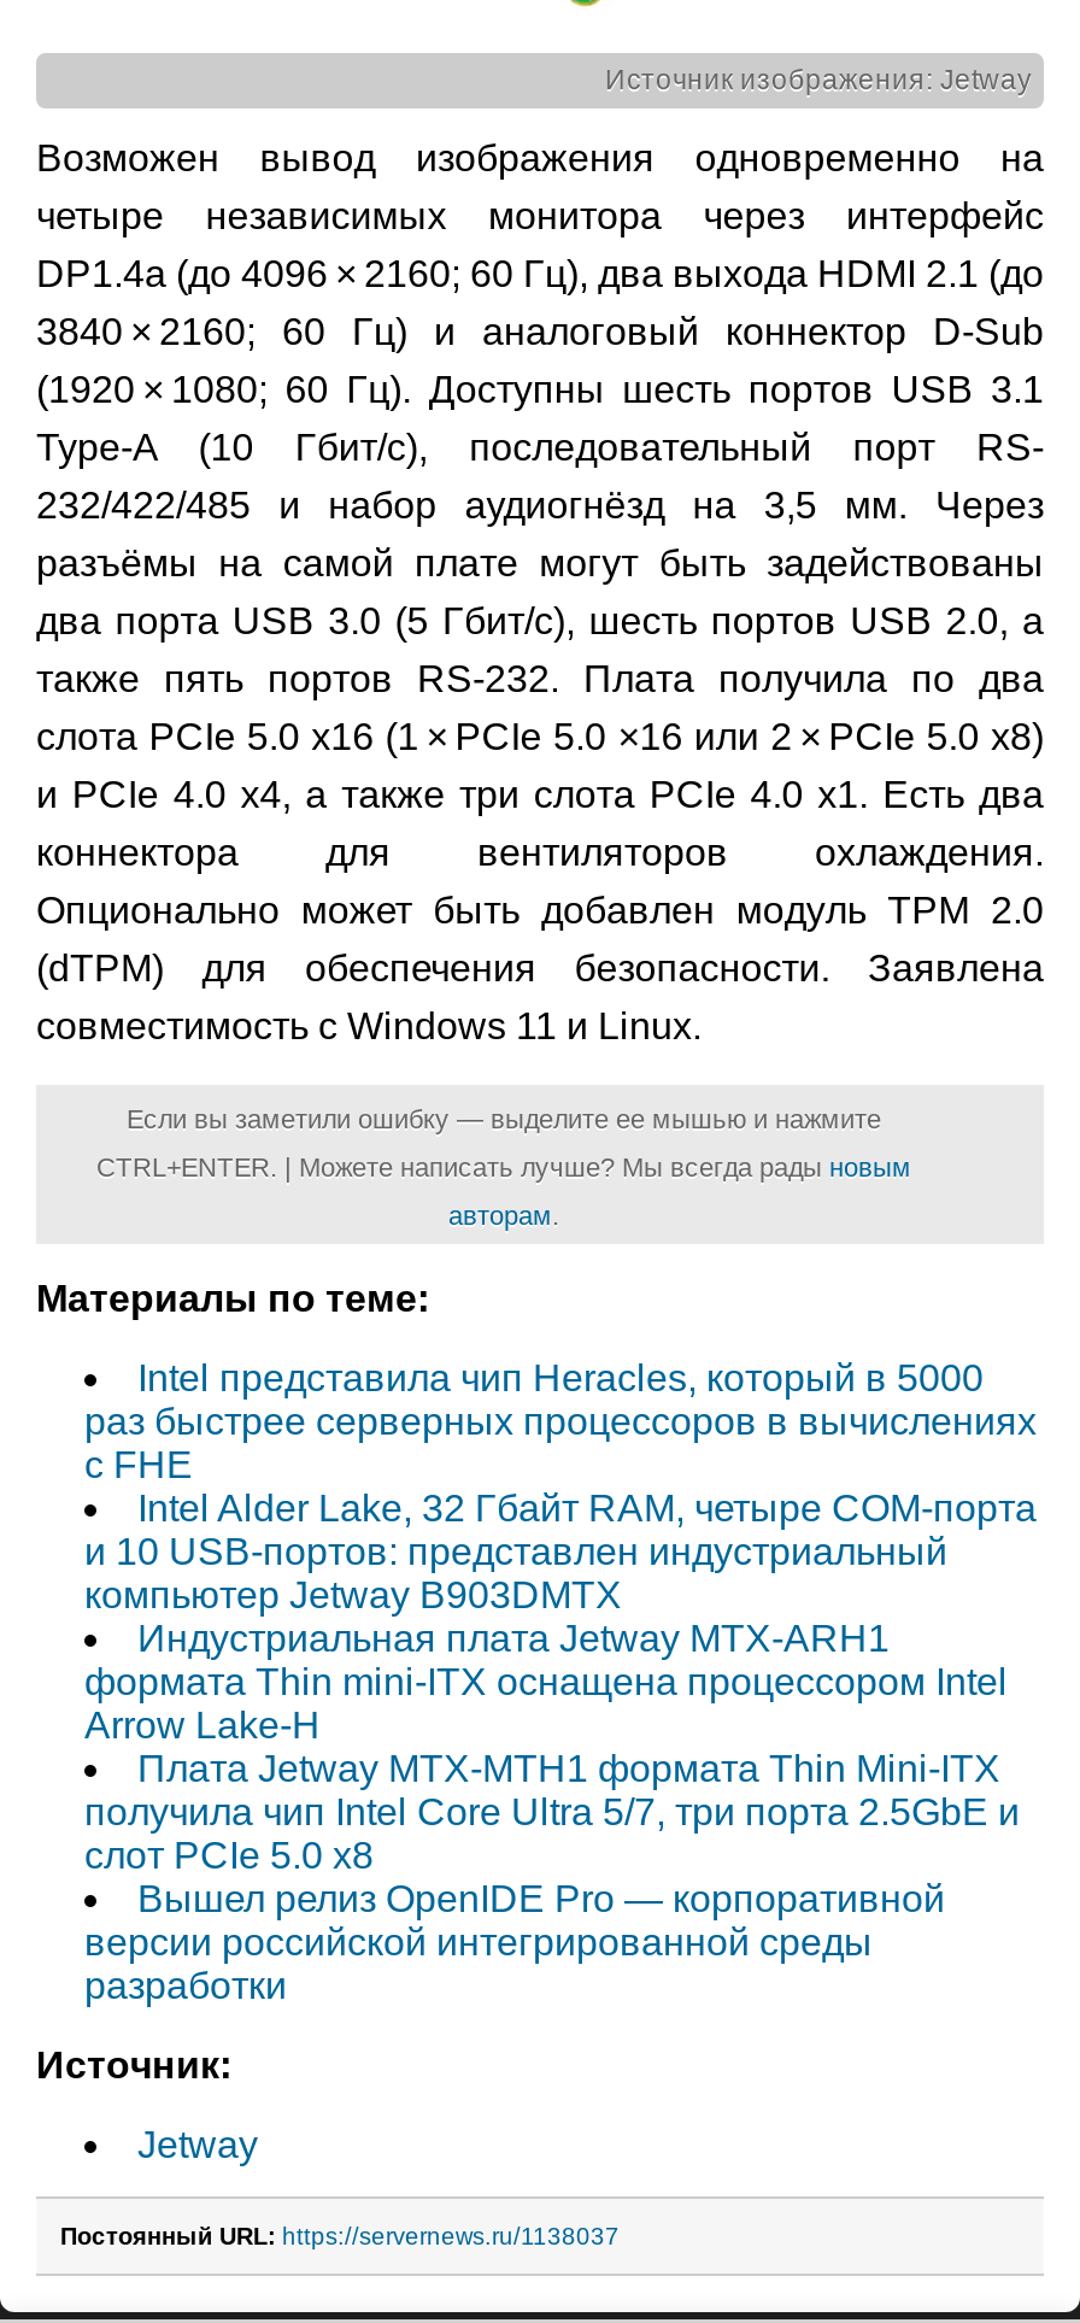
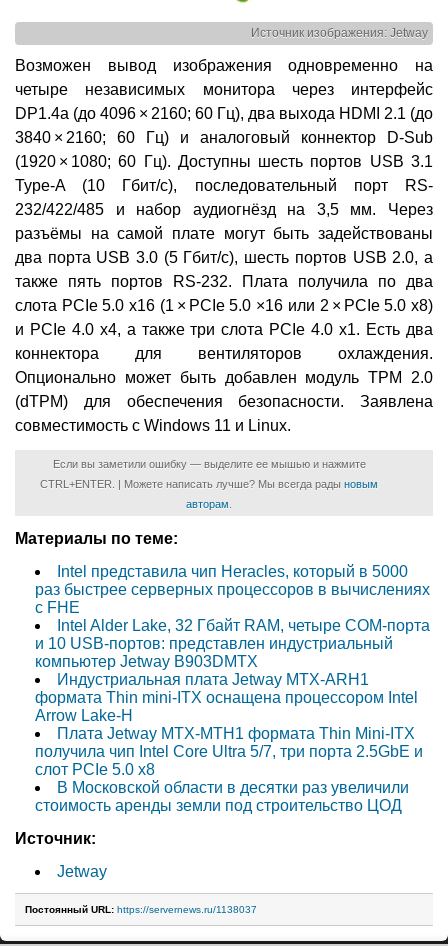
[84,1878,945,2006] Вышел релиз OpenIDE Pro — корпоративной | версии российской интегрированной среды | разработки -> [35,779,409,814] В Московской области в десятки раз увеличили | стоимость аренды земли под строительство ЦОД

